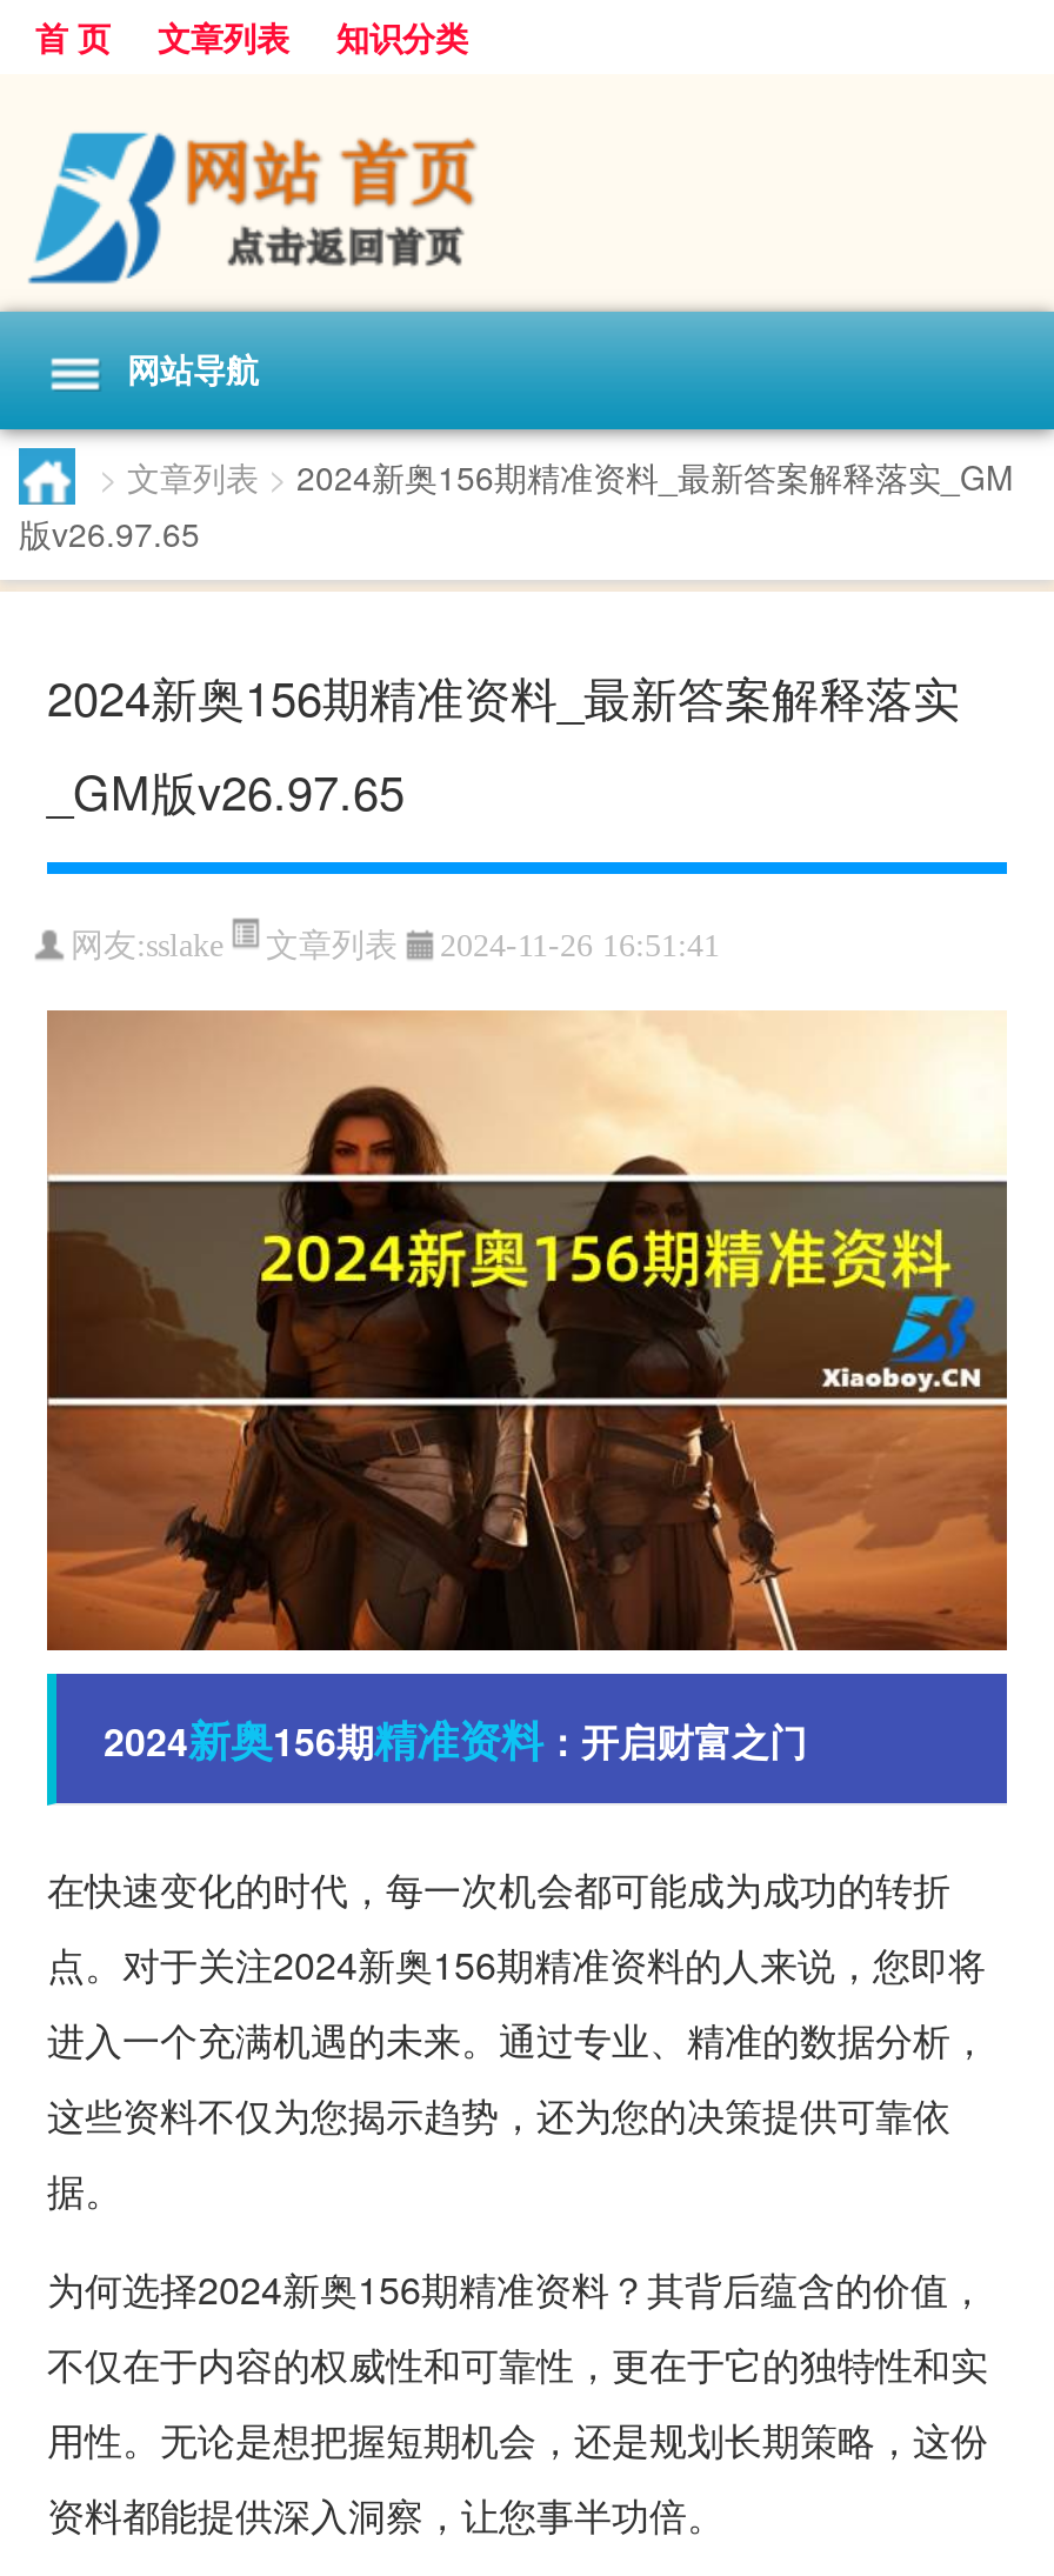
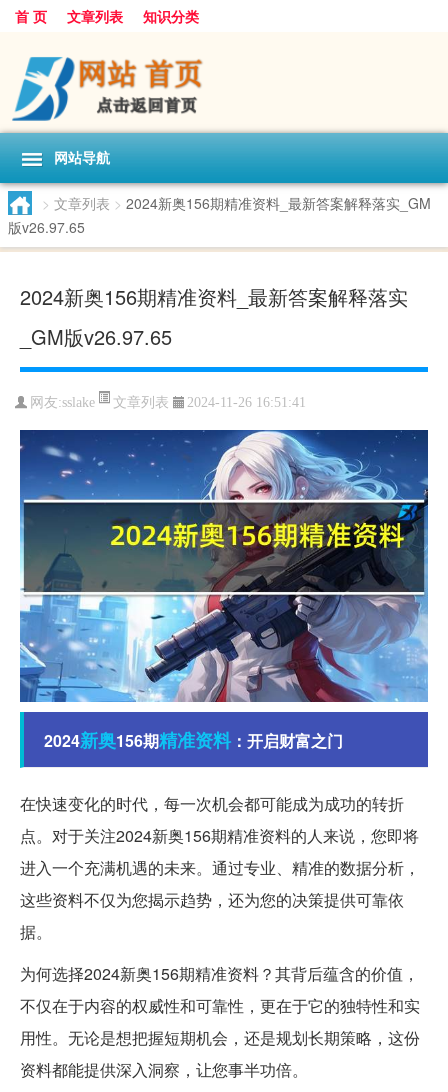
[45,1008,1009,1653] [image] -> [19,429,429,703] [image]

